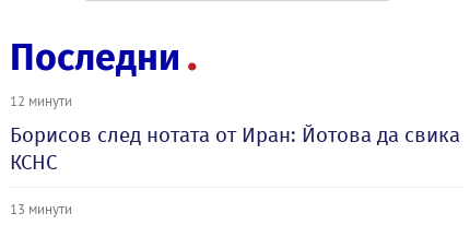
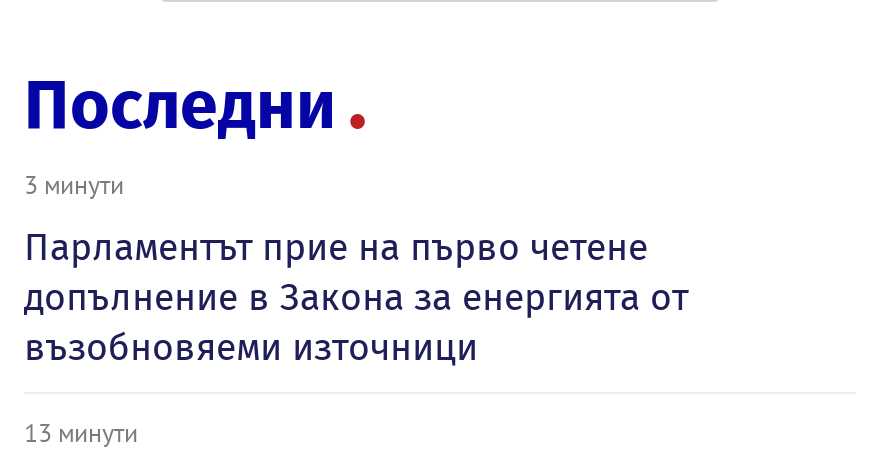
[10,92,72,109] 12 минути -> [24,168,124,200] 3 минути
[10,122,460,175] Борисов след нотата от Иран: Йотова да свика | КСНС -> [24,224,688,370] Парламентът прие на първо четене | допълнение в Закона за енергията от | възобновяеми източници

